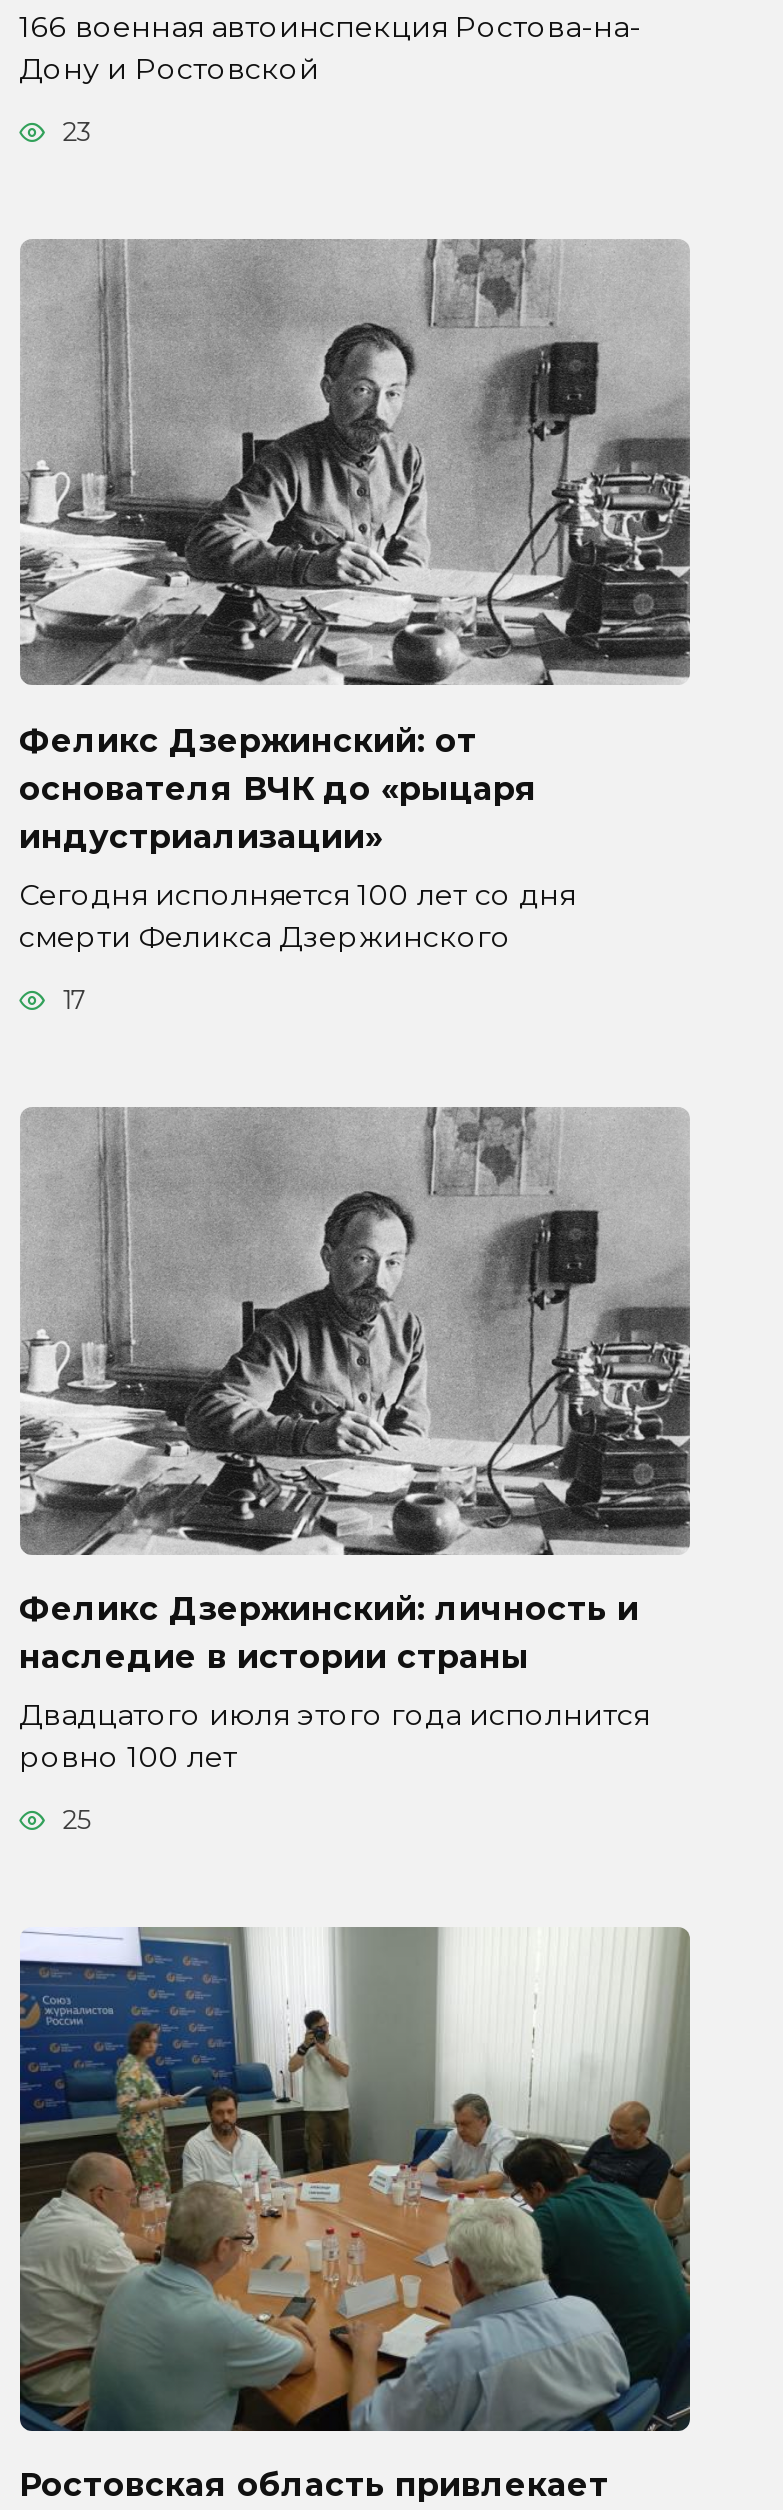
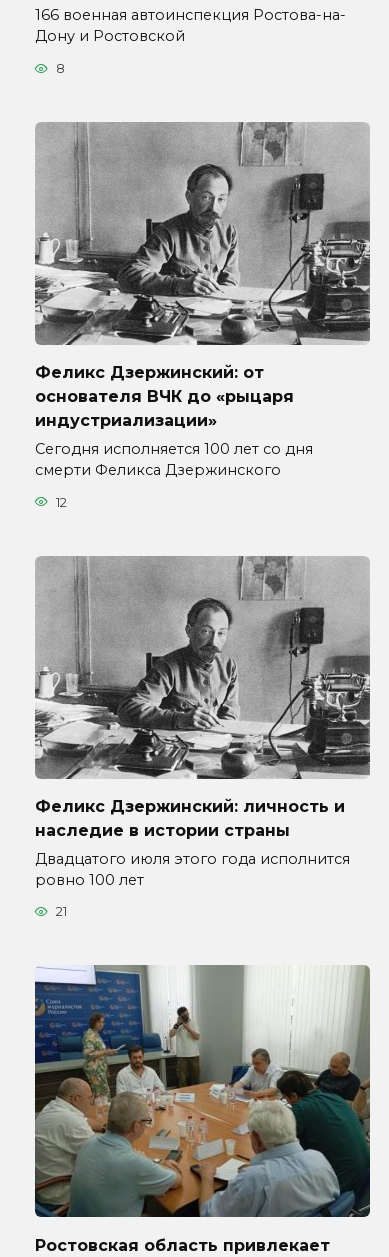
[62,118,92,148] 23 -> [56,61,65,76] 8
[62,986,84,1016] 17 -> [56,495,67,510] 12
[62,1806,90,1836] 25 -> [56,904,67,919] 21

